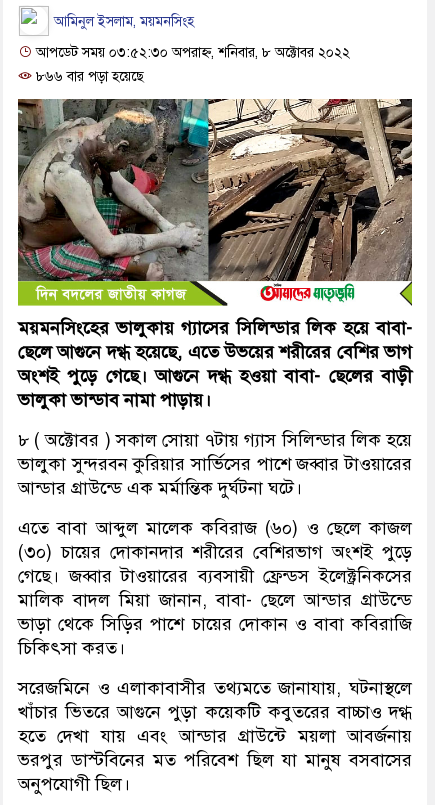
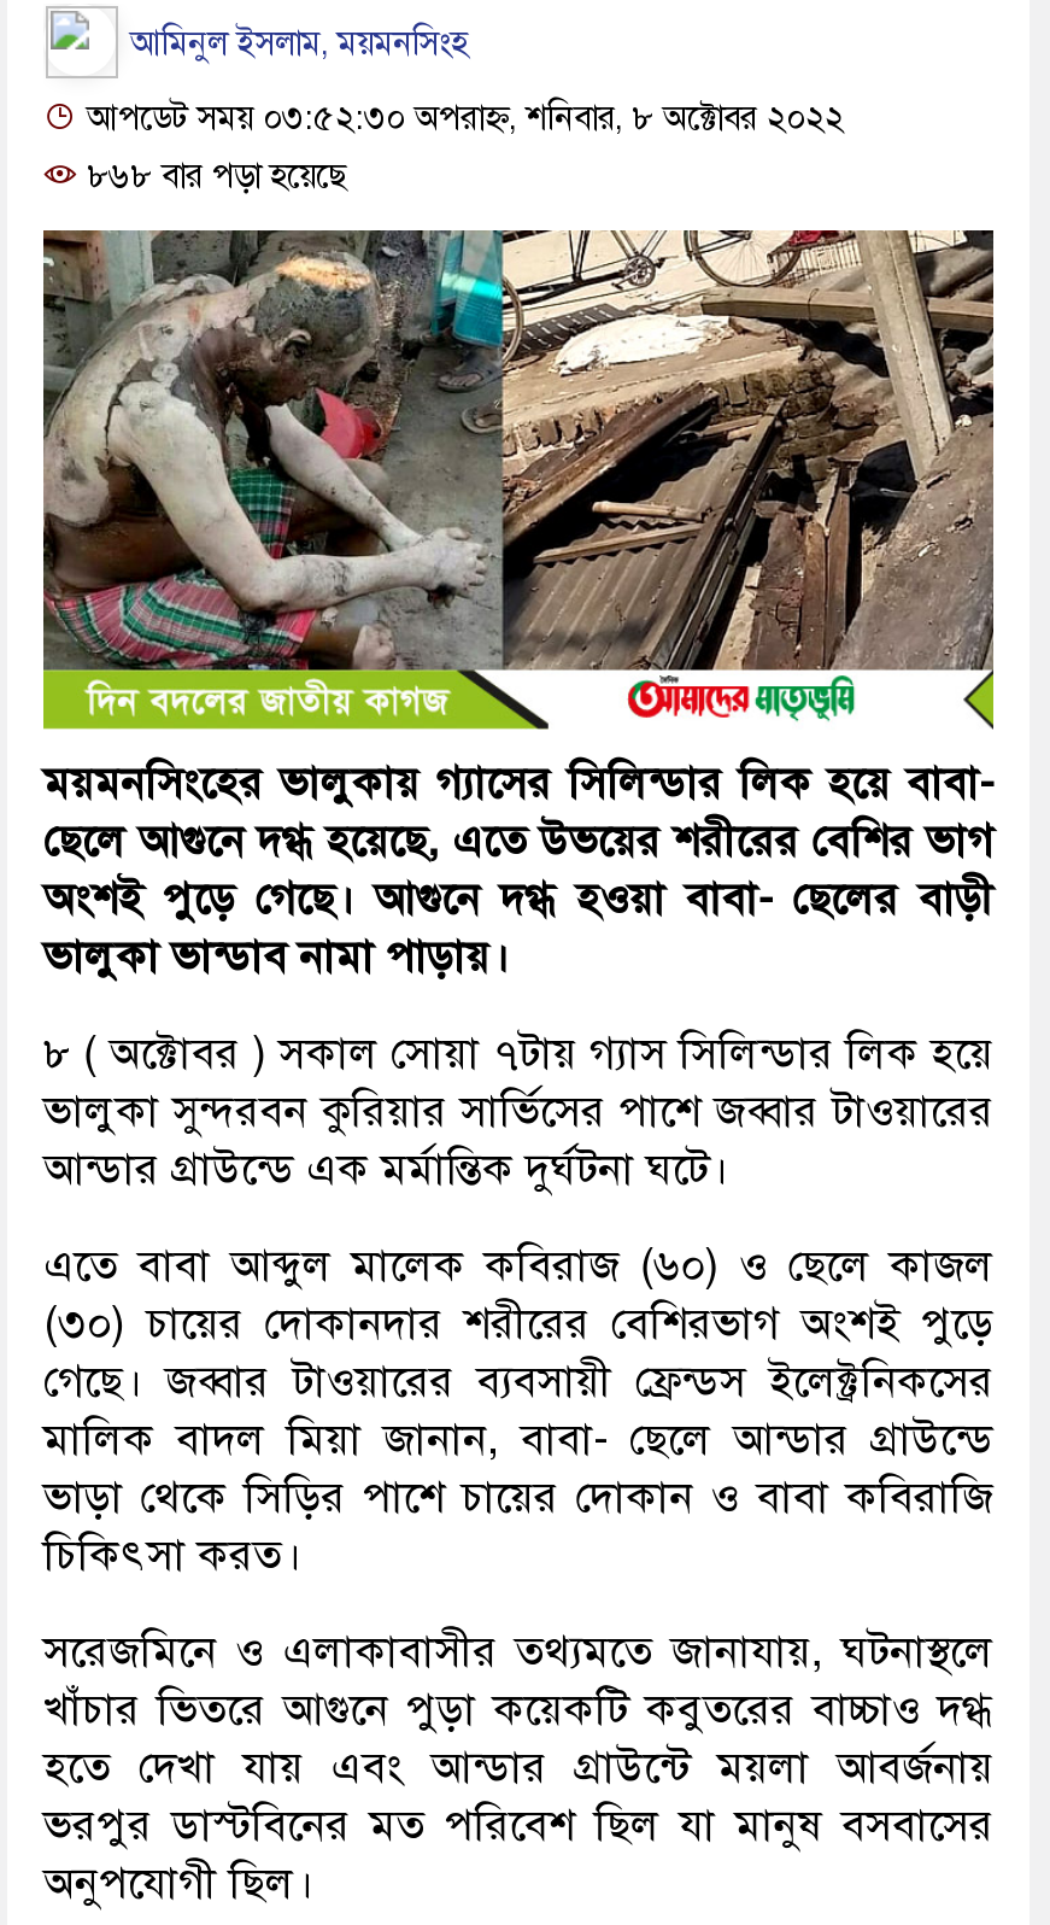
[32,68,144,85] ৮৬৬ বার পড়া হয়েছে -> [77,156,347,197] ৮৬৮ বার পড়া হয়েছে

